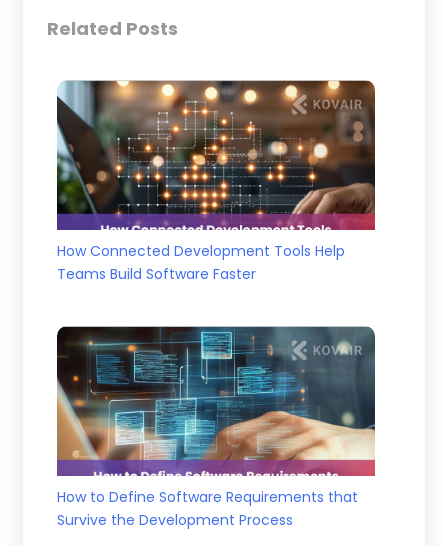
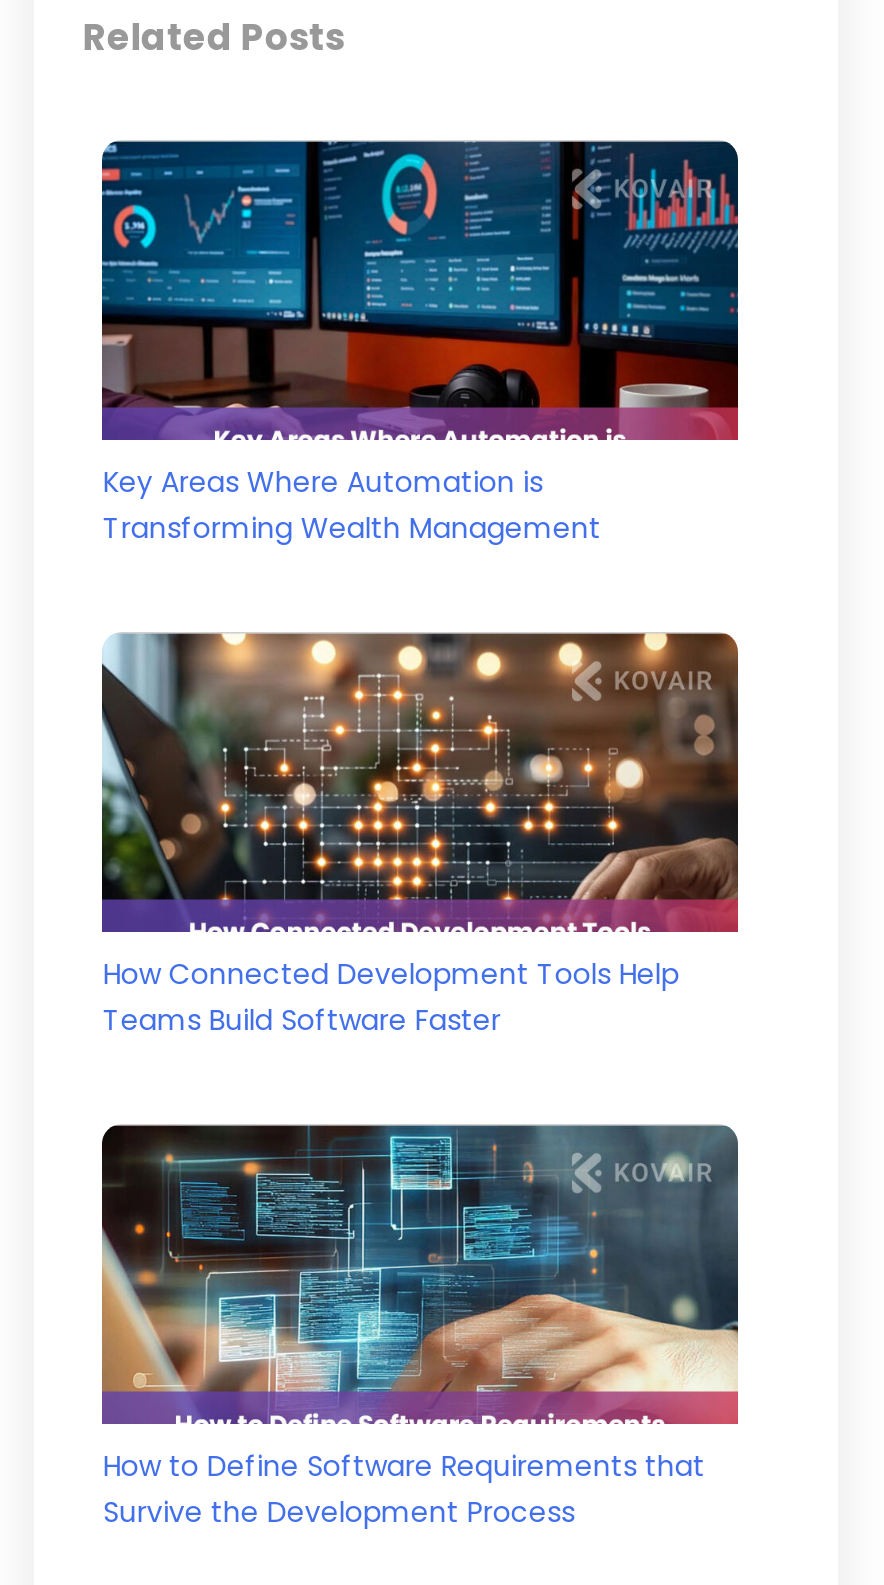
none -> [100,140,740,548] [image] | Key Areas Where Automation is | Transforming Wealth Management

